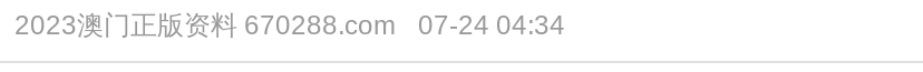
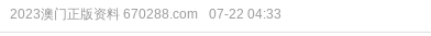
[14,10,565,41] 2023澳门正版资料 670288.com 07-24 04:34 -> [10,7,281,22] 2023澳门正版资料 670288.com 07-22 04:33

